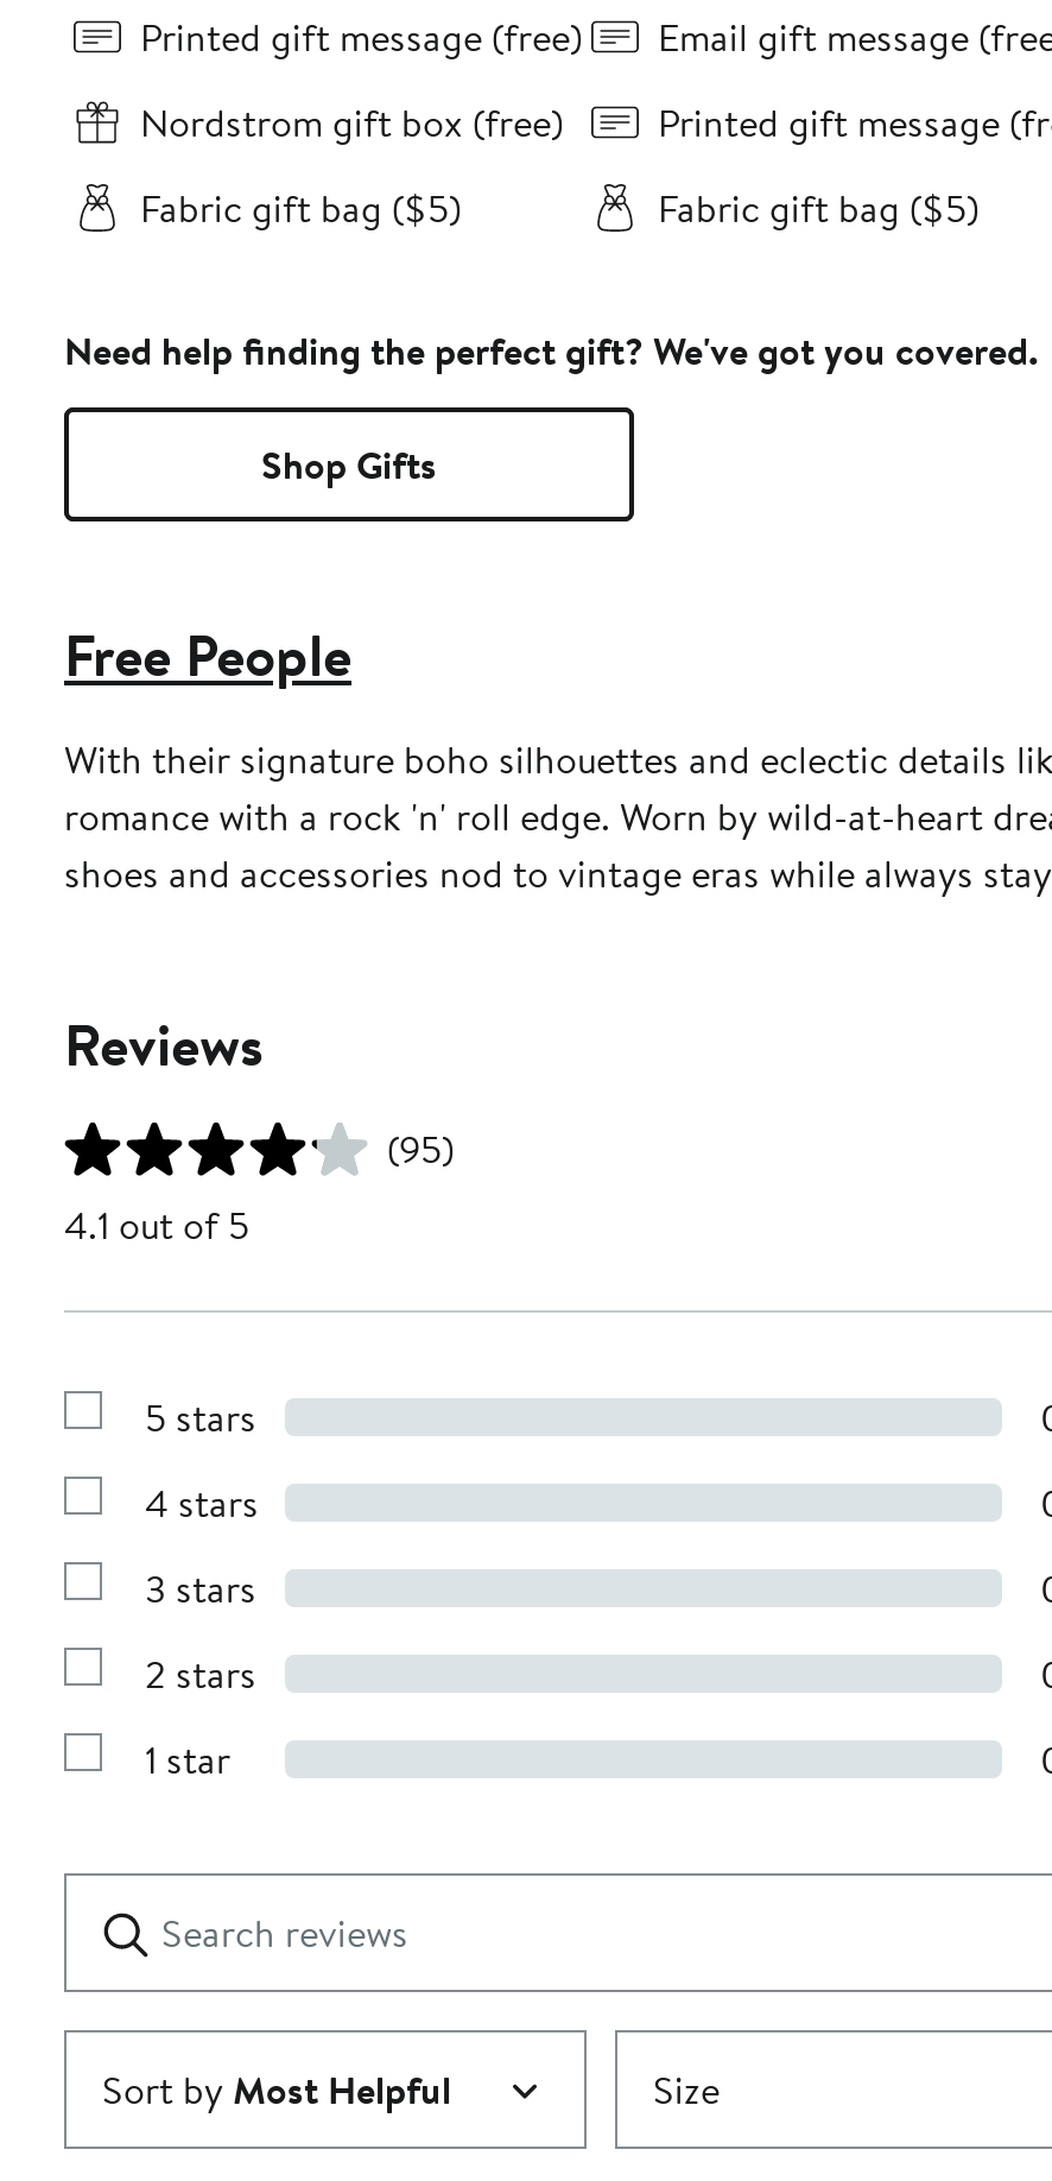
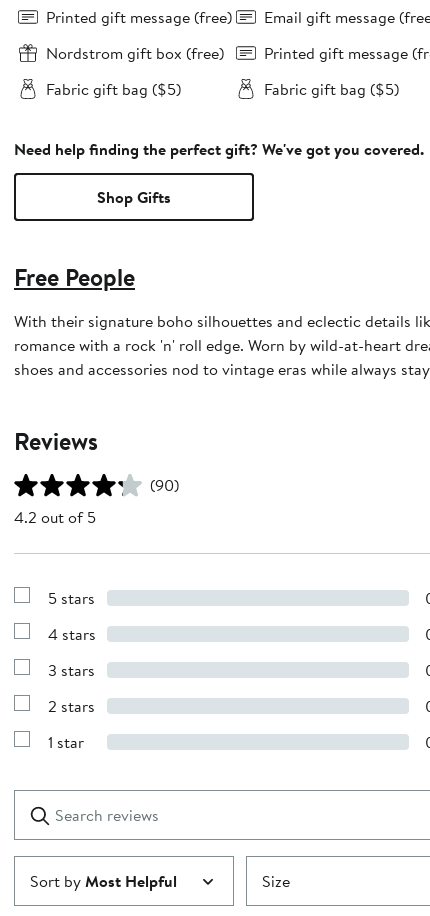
[387,1123,454,1175] (95) -> [150,474,179,496] (90)
[64,1199,249,1251] 4.1 out of 5 -> [14,506,96,528] 4.2 out of 5

